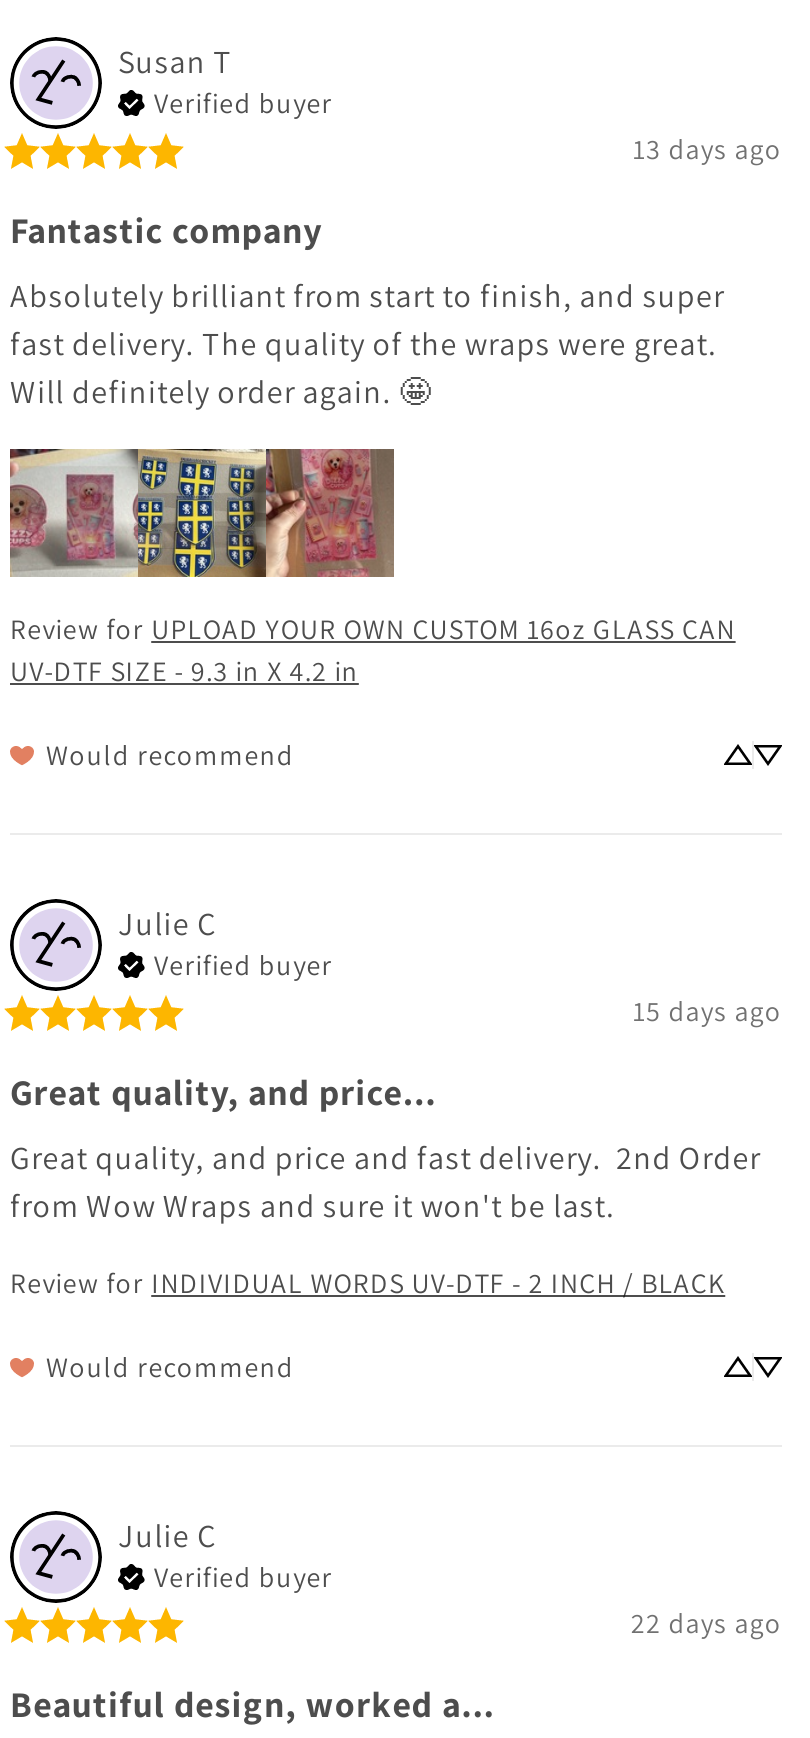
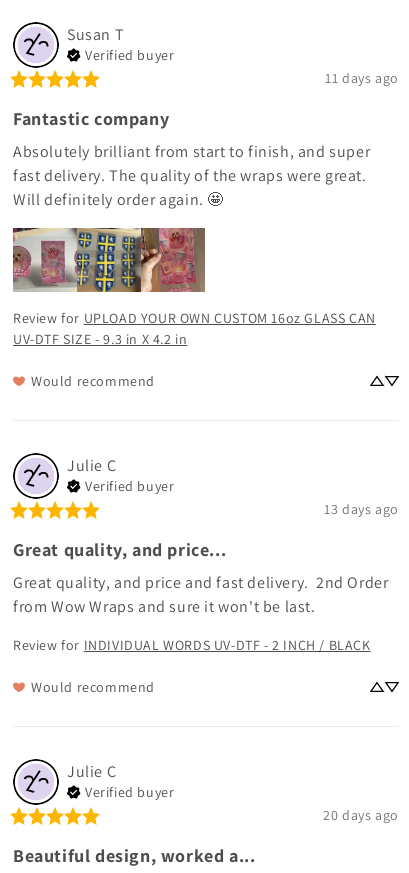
[633,131,782,167] 13 days ago -> [325,69,399,87] 11 days ago
[633,993,782,1029] 15 days ago -> [324,500,399,518] 13 days ago
[631,1605,782,1641] 22 days ago -> [323,806,399,824] 20 days ago

